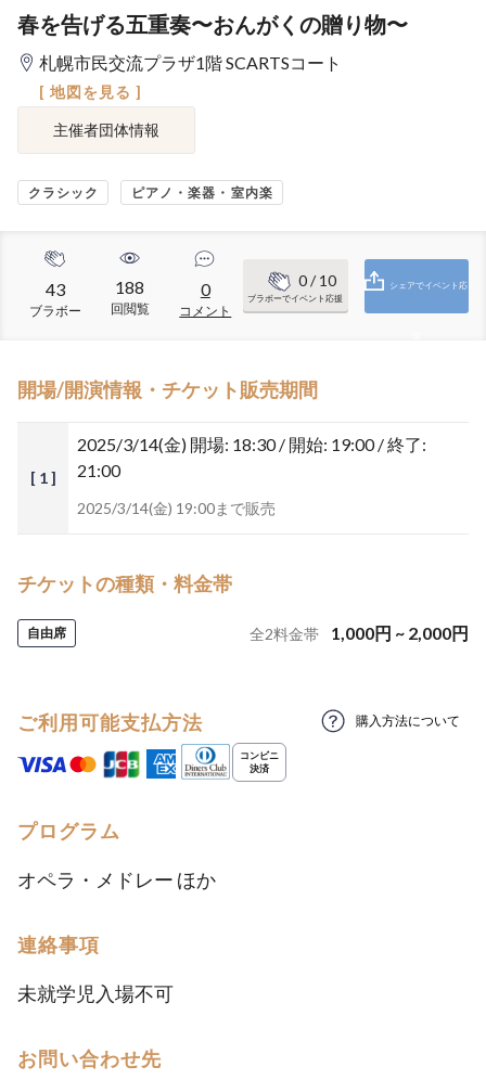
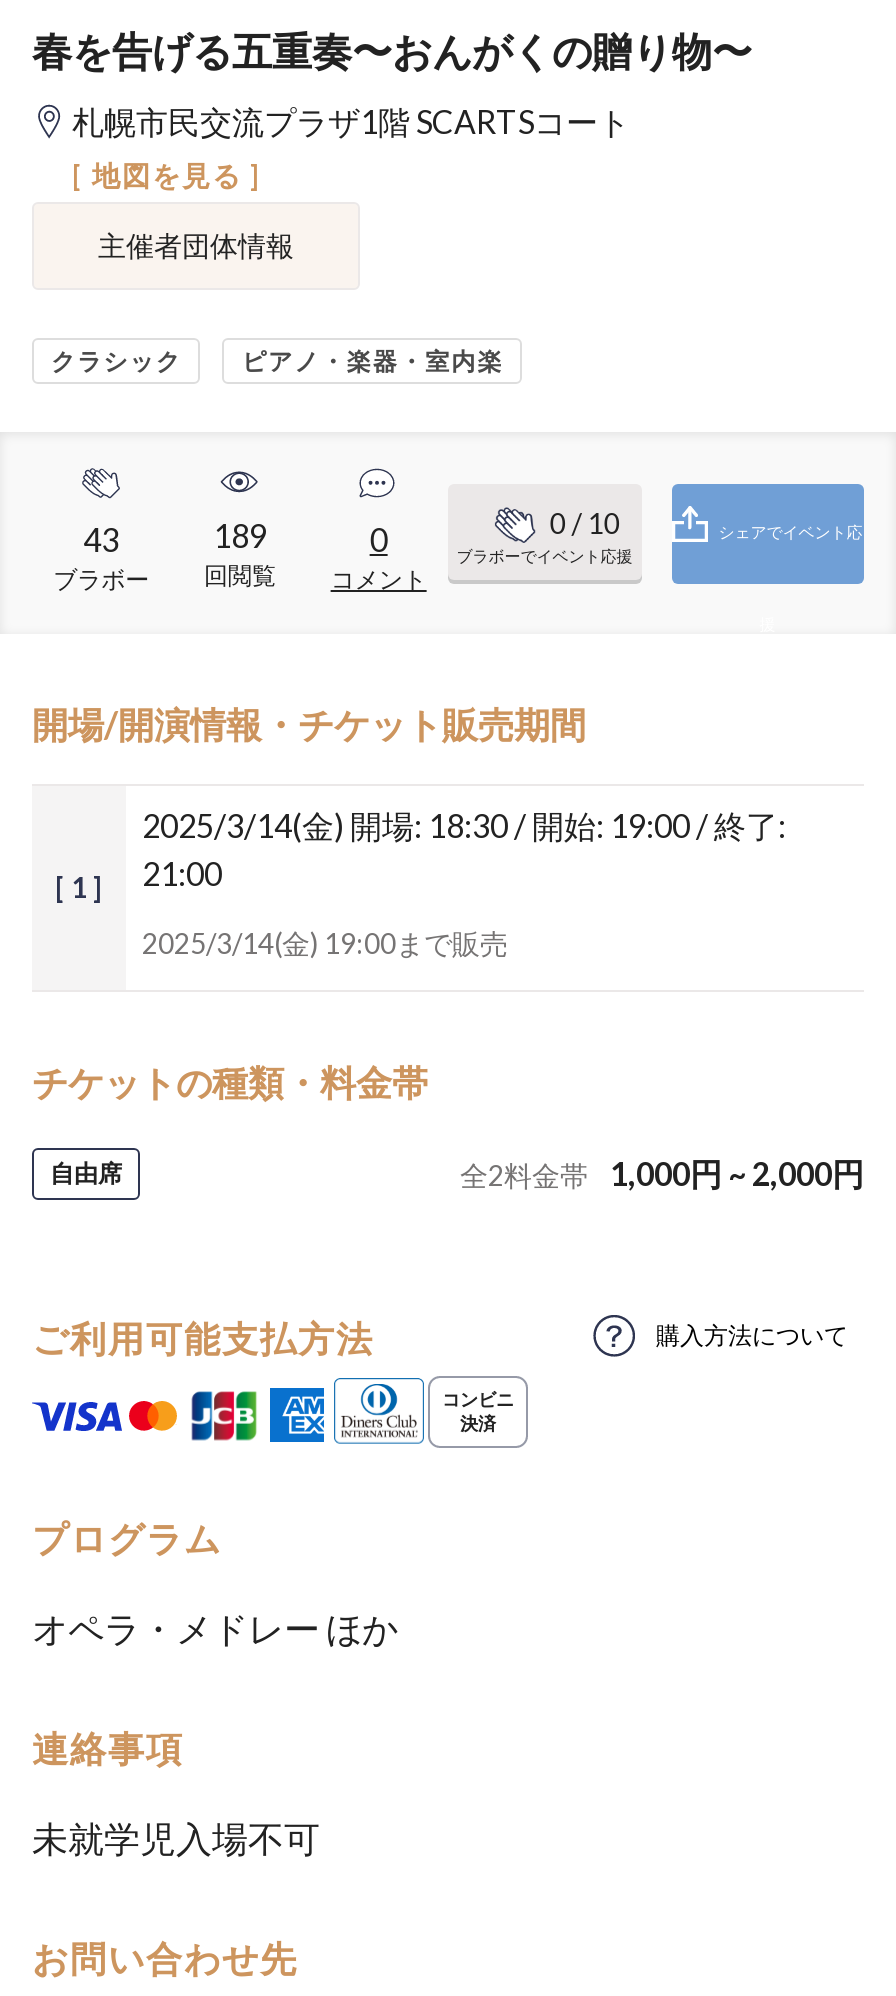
[116,277,145,297] 188 -> [213,516,267,554] 189

